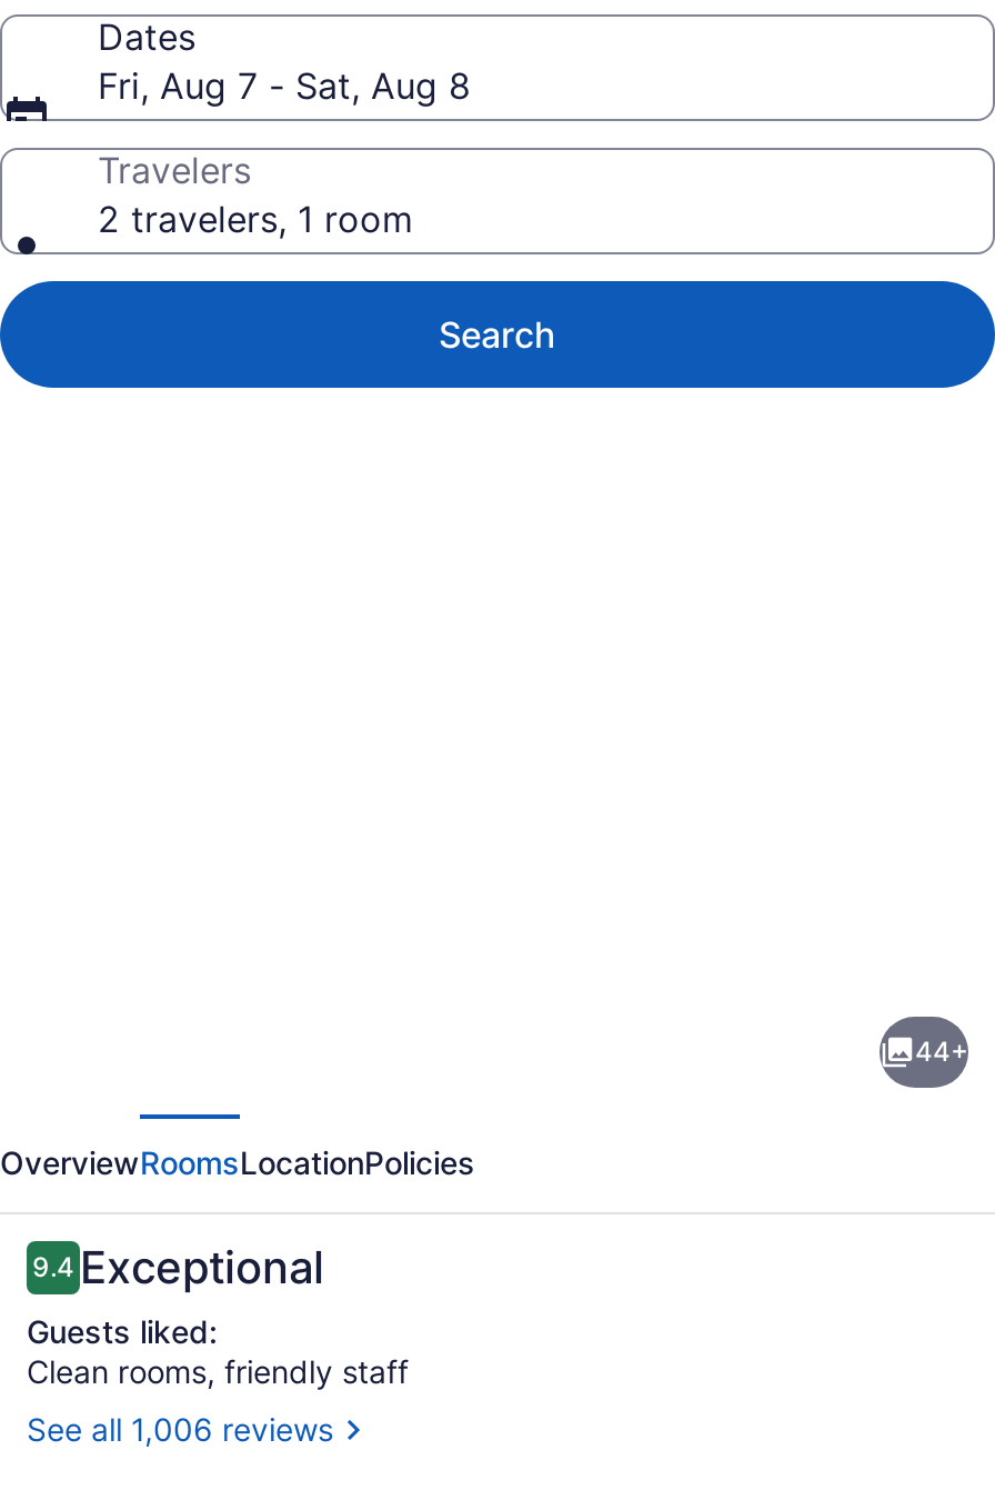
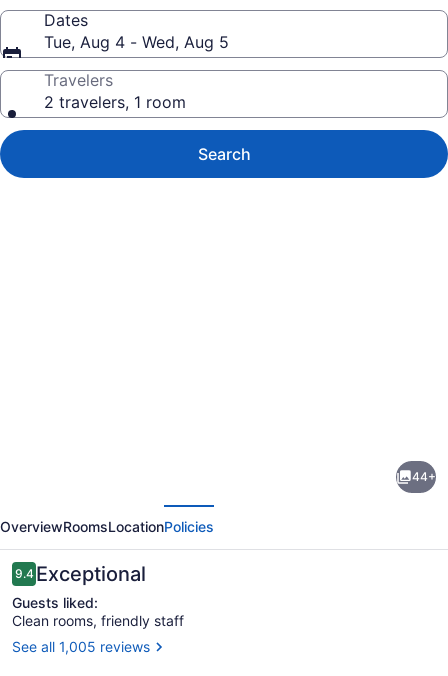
[98,63,471,108] Fri, Aug 7 - Sat, Aug 8 -> [44,32,229,52] Tue, Aug 4 - Wed, Aug 5
[27,1409,333,1447] See all 1,006 reviews -> [12,638,150,655] See all 1,005 reviews

